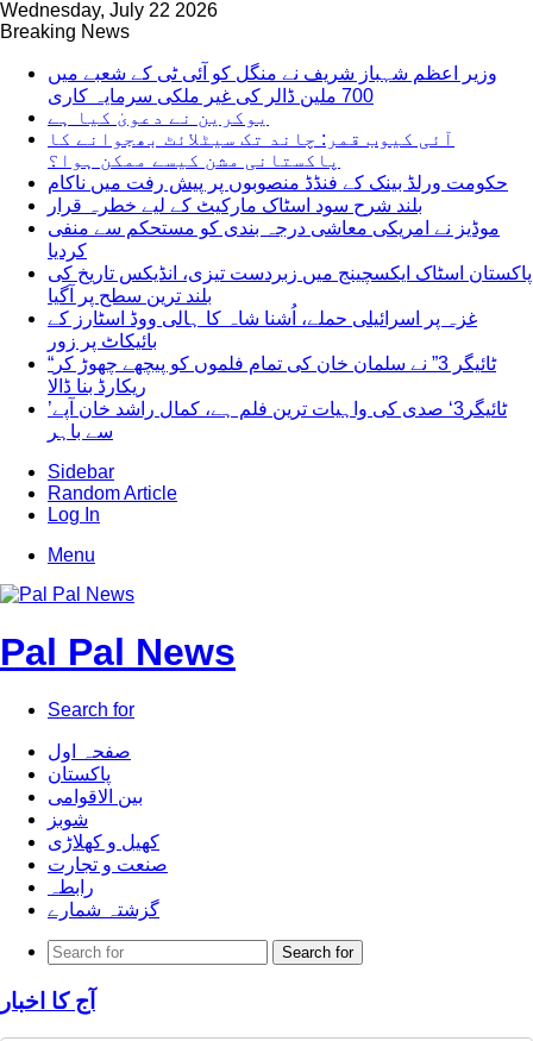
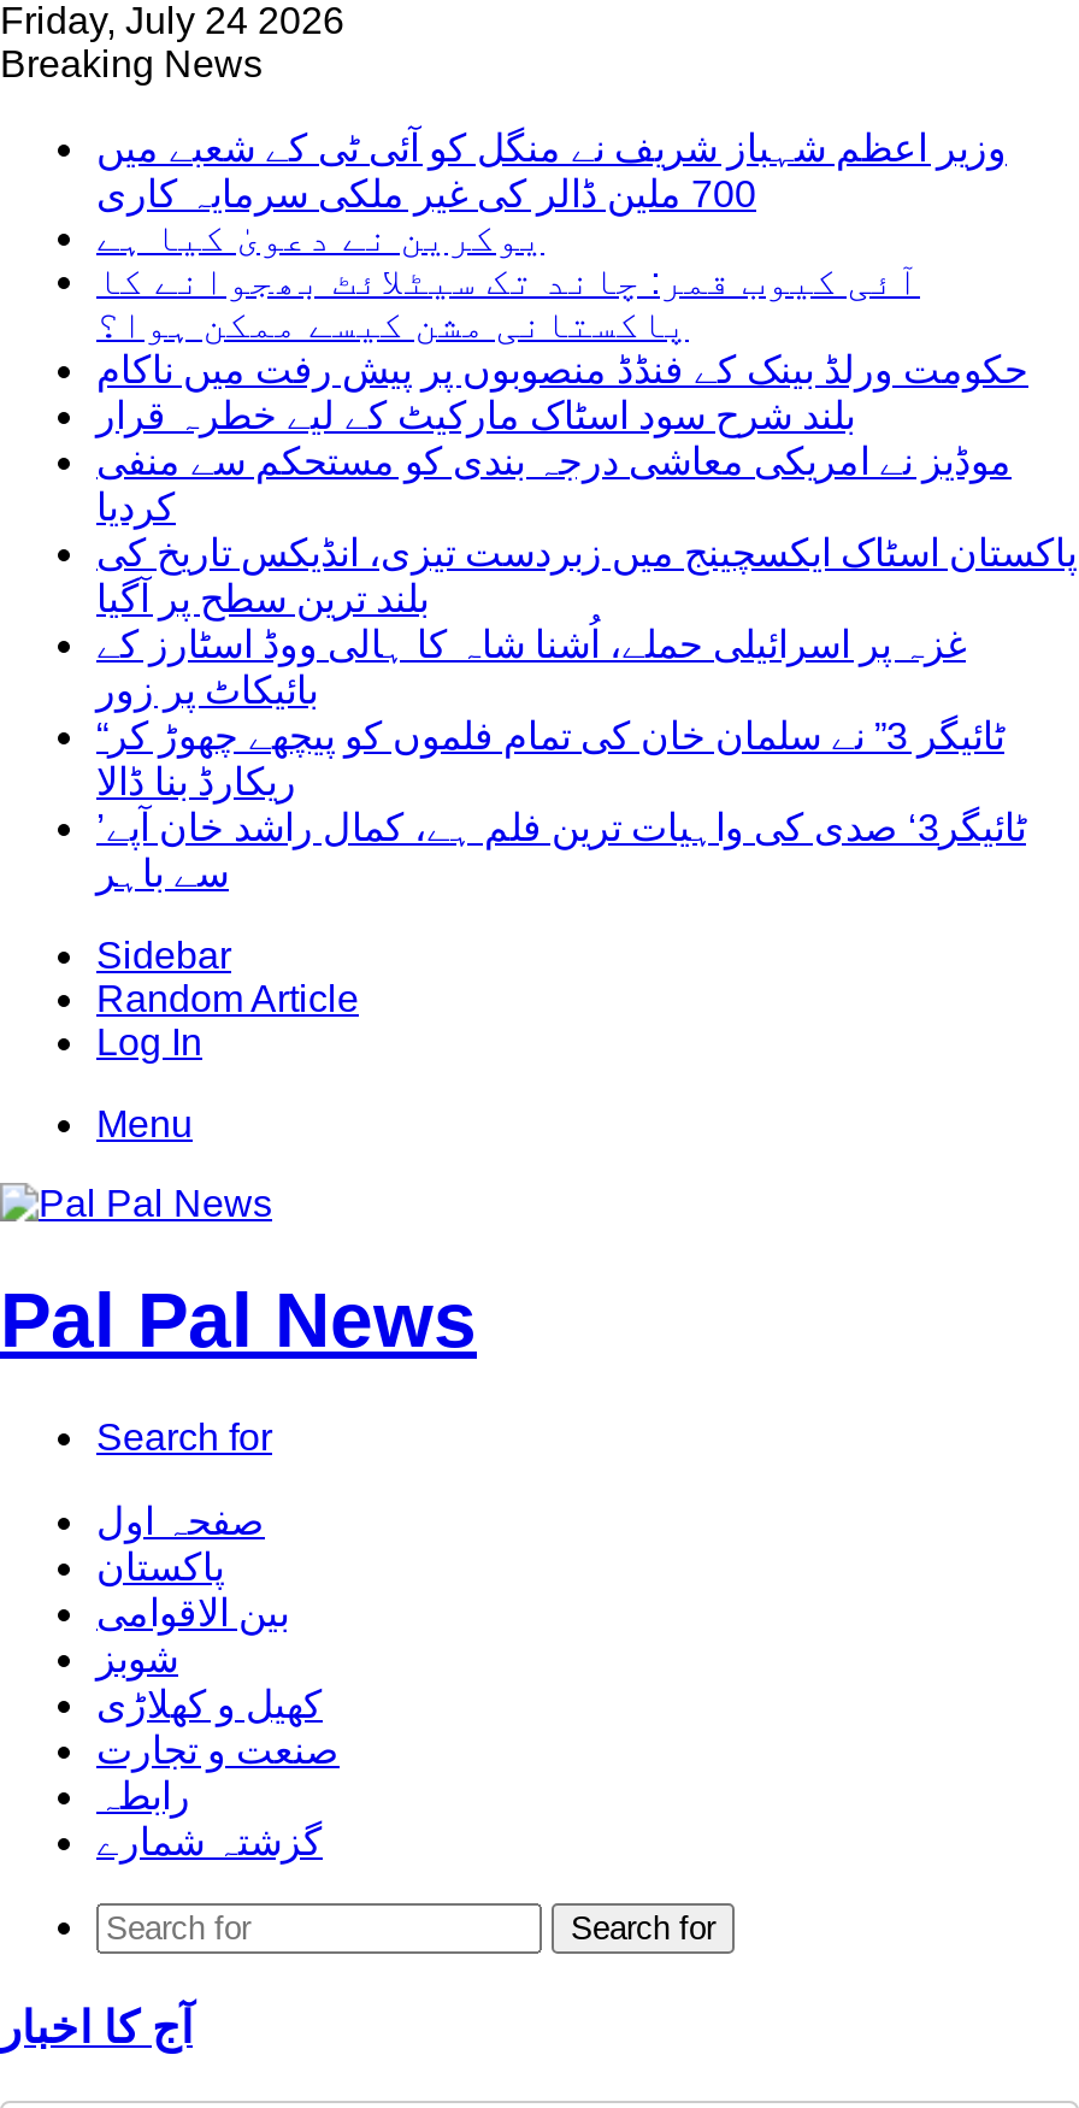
[0,0,218,20] Wednesday, July 22 2026 -> [0,0,344,41] Friday, July 24 2026

